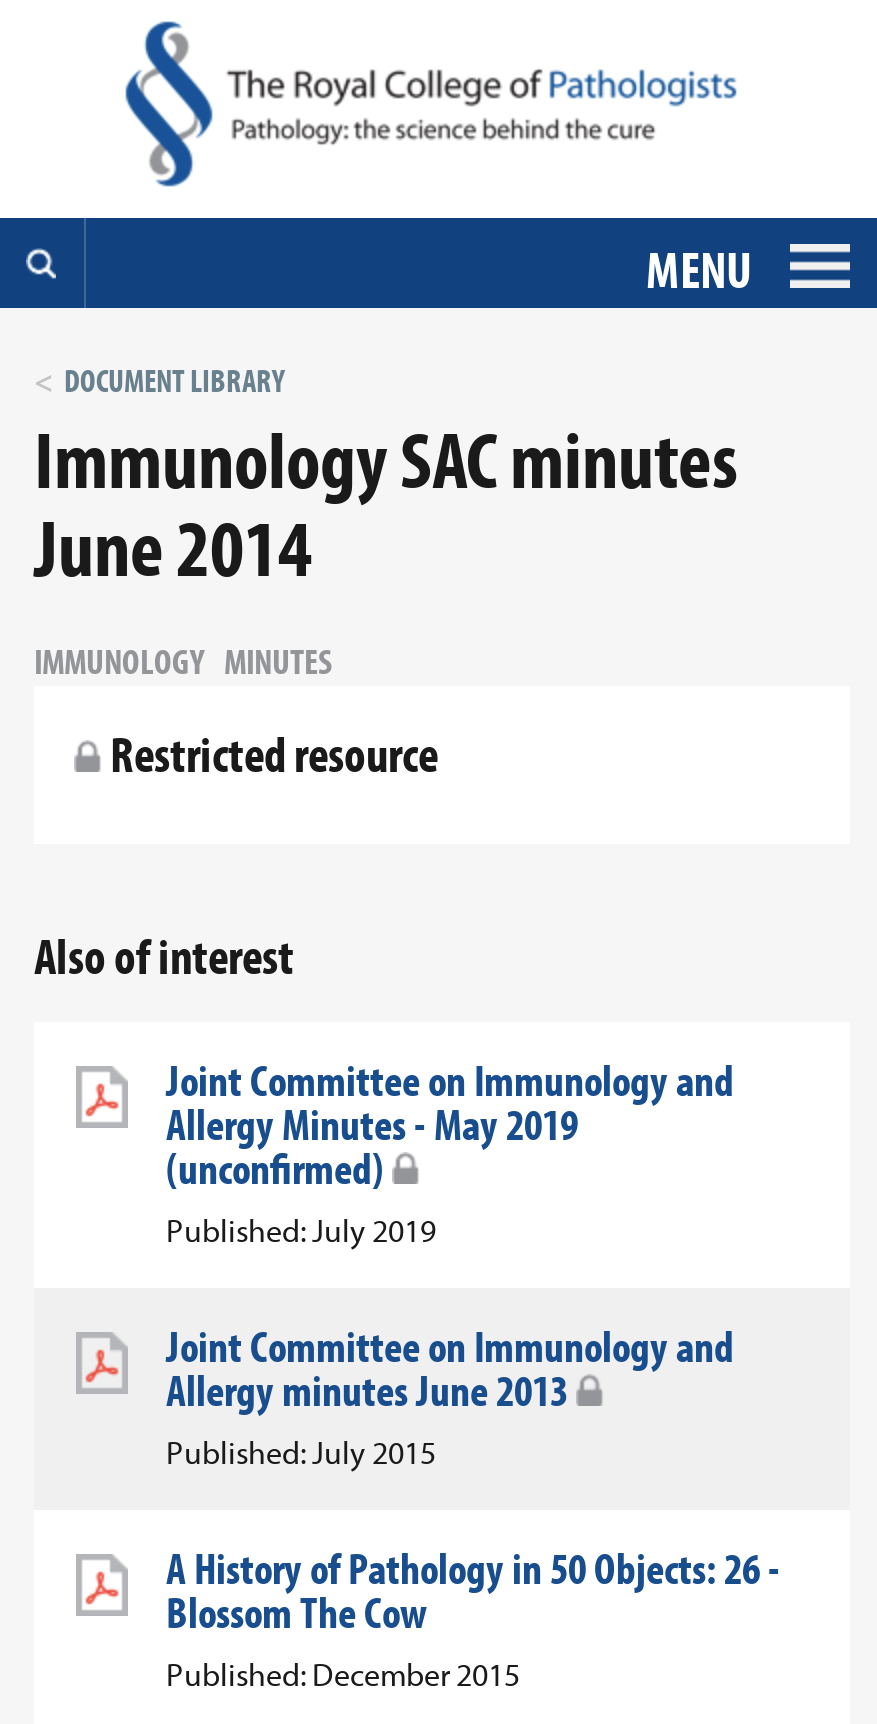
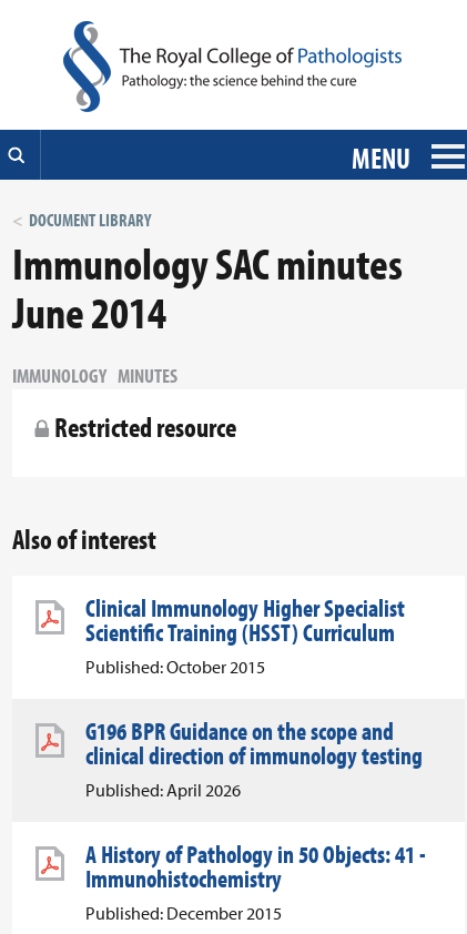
[166,1052,734,1250] Joint Committee on Immunology and | Allergy Minutes - May 2019 | (unconfirmed) | Published: July 2019 -> [85,592,405,678] Clinical Immunology Higher Specialist | Scientific Training (HSST) Curriculum | Published: October 2015
[166,1318,734,1472] Joint Committee on Immunology and | Allergy minutes June 2013 | Published: July 2015 -> [85,715,423,801] G196 BPR Guidance on the scope and | clinical direction of immunology testing | Published: April 2026
[166,1540,780,1640] A History of Pathology in 50 Objects: 26 - | Blossom The Cow -> [85,839,426,894] A History of Pathology in 50 Objects: 41 - | Immunohistochemistry

